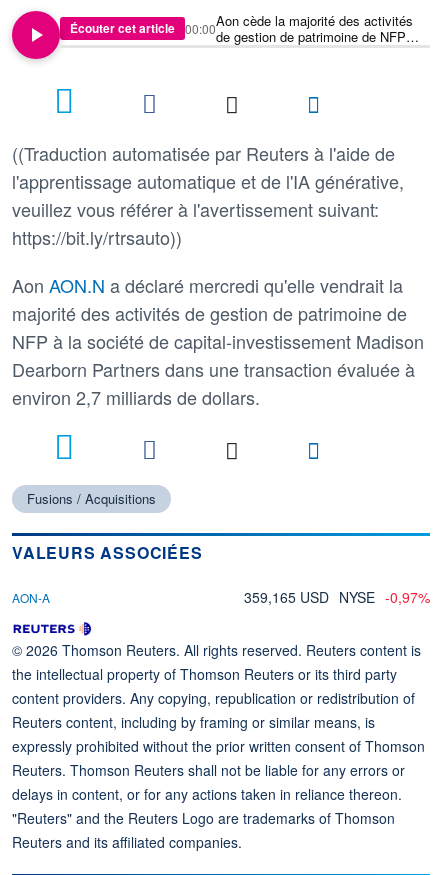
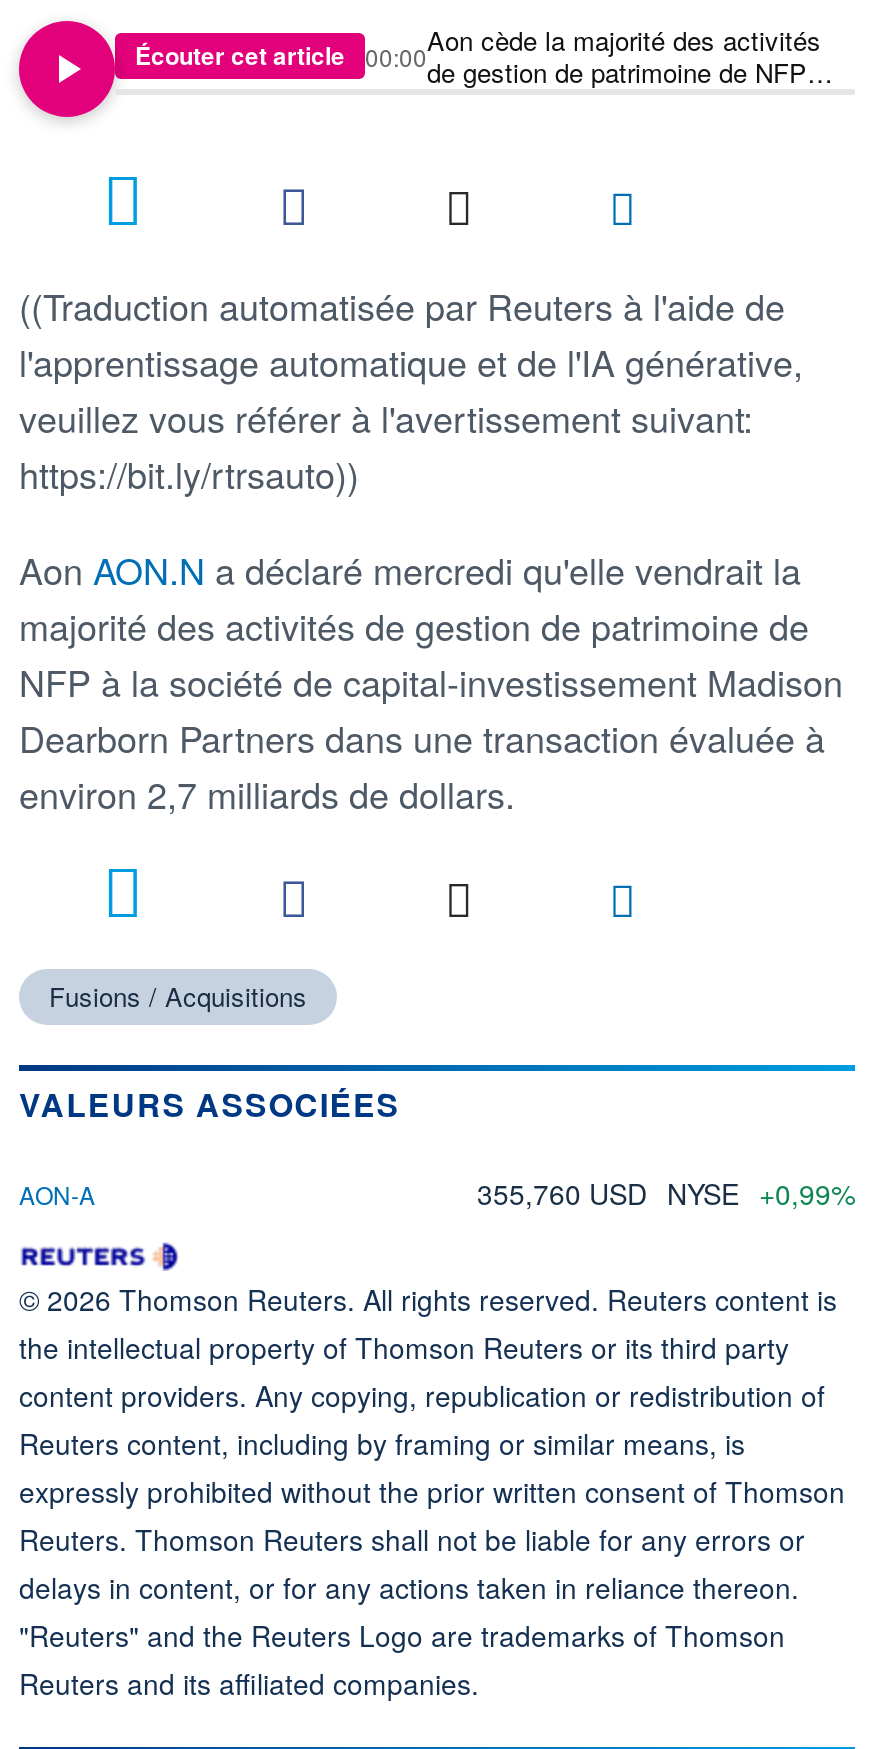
[244,587,430,607] 359,165 USD NYSE -0,97% -> [477,1173,855,1213] 355,760 USD NYSE +0,99%

